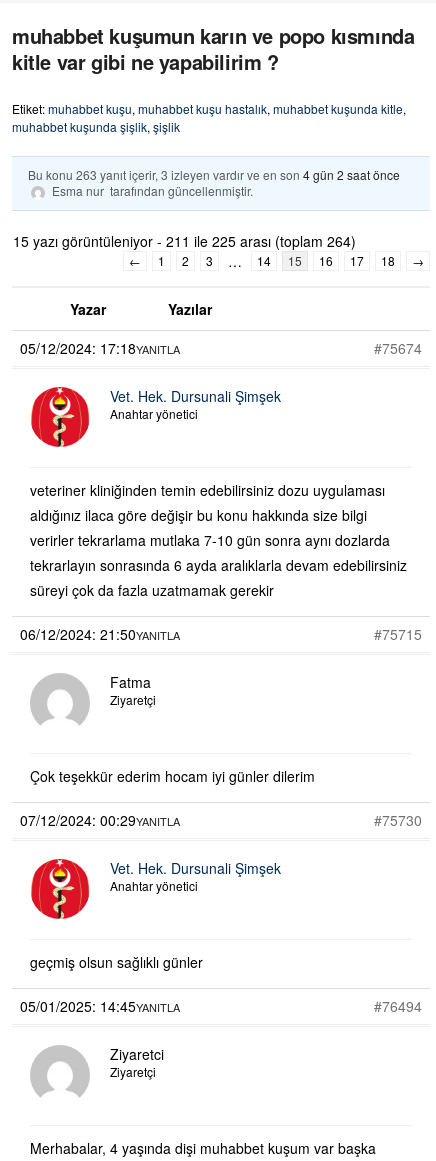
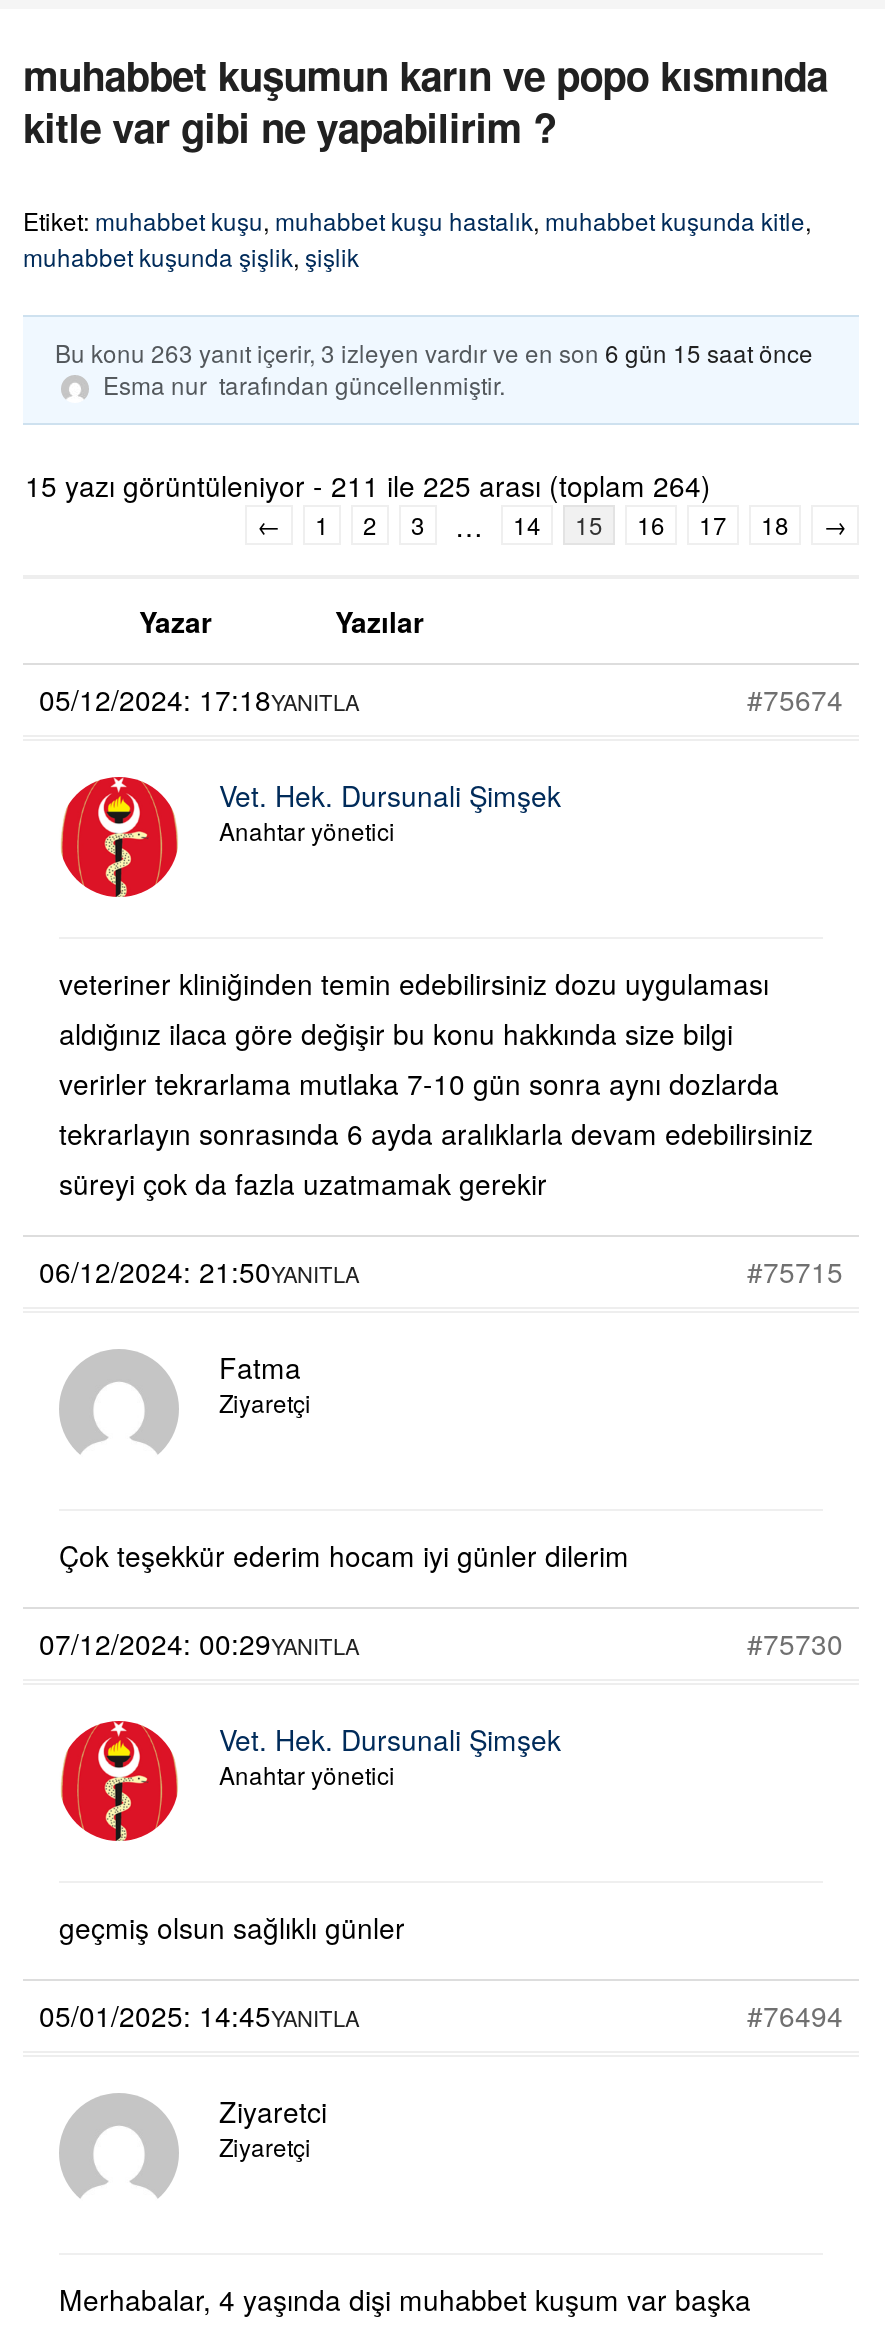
[28,166,400,183] Bu konu 263 yanıt içerir, 3 izleyen vardır ve en son 4 gün 2 saat önce -> [55,335,813,369] Bu konu 263 yanıt içerir, 3 izleyen vardır ve en son 6 gün 15 saat önce

